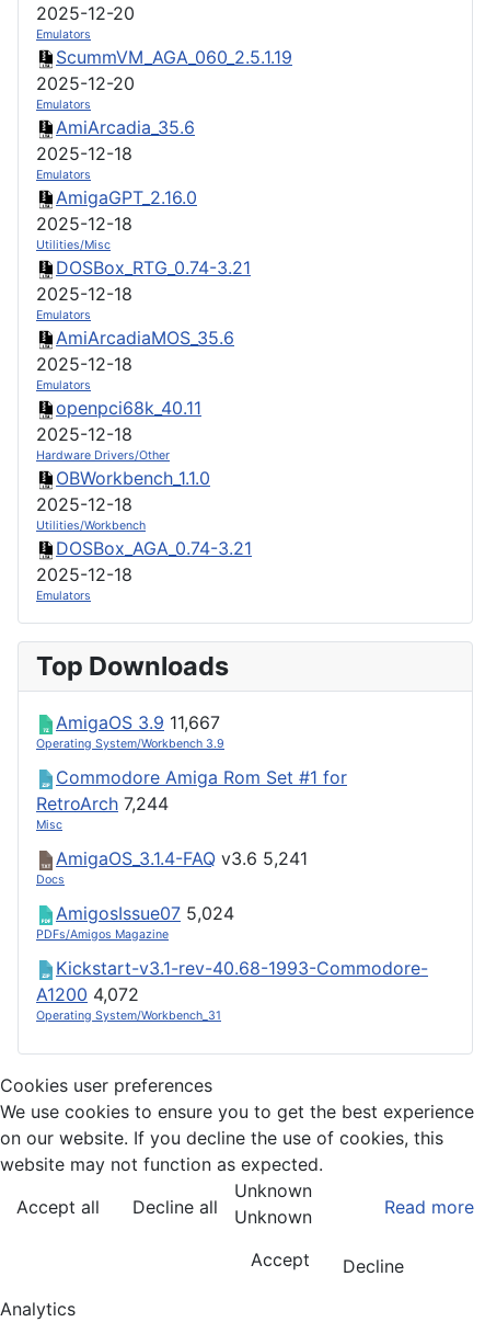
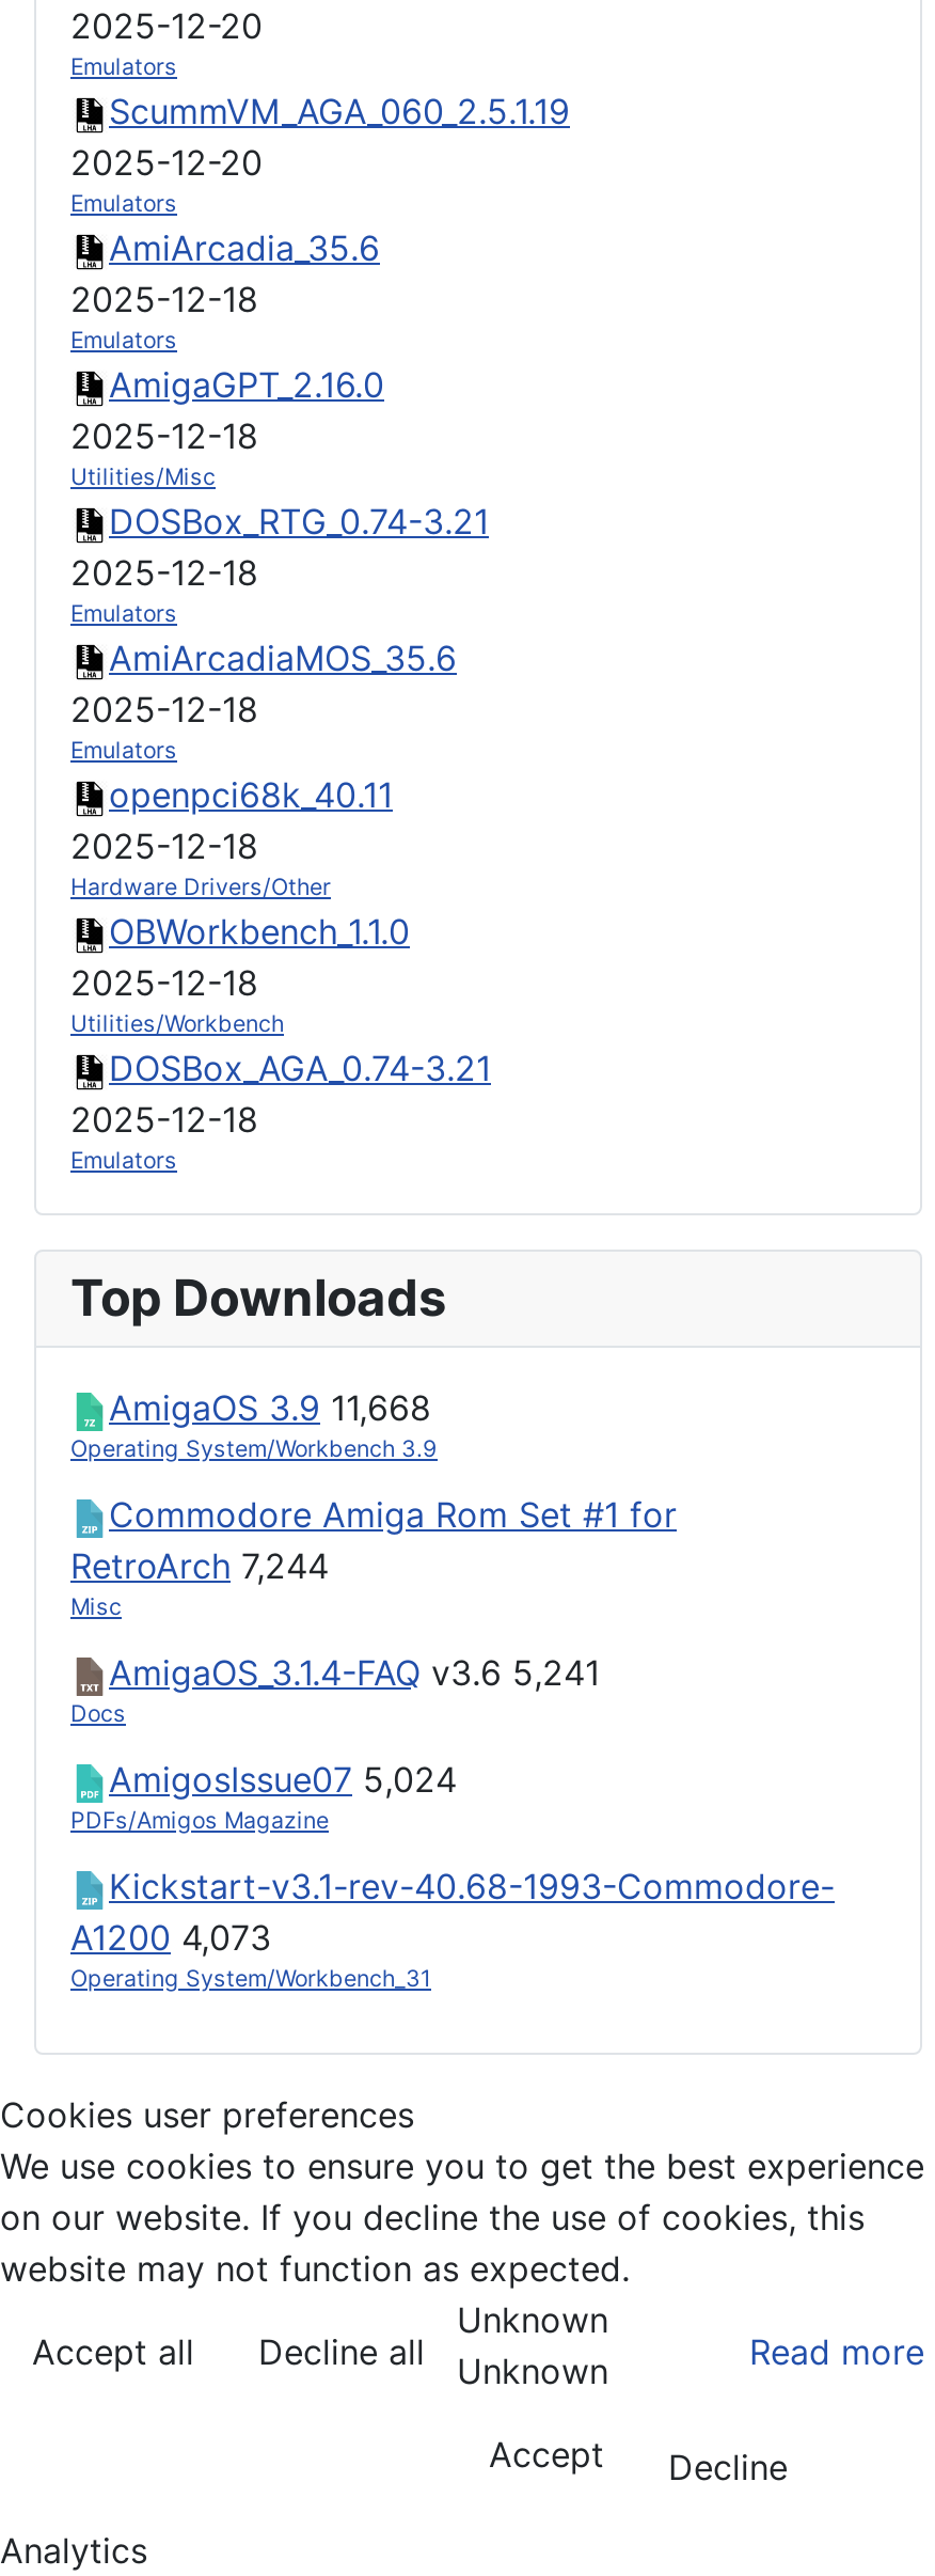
[56,712,220,734] AmigaOS 3.9 11,667 -> [109,1387,431,1429] AmigaOS 3.9 11,668
[36,983,139,1005] A1200 4,072 -> [70,1916,271,1959] A1200 4,073

